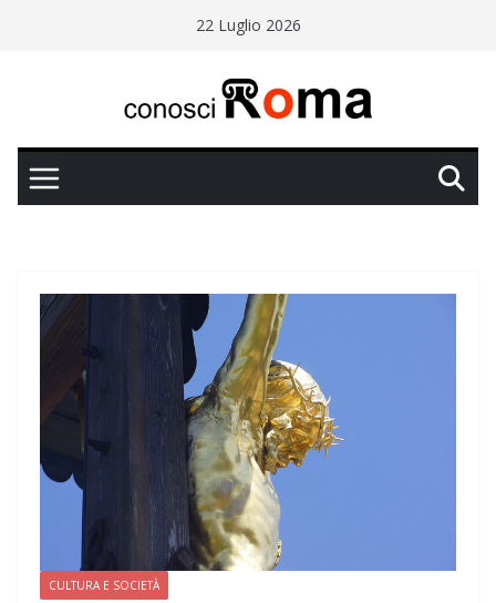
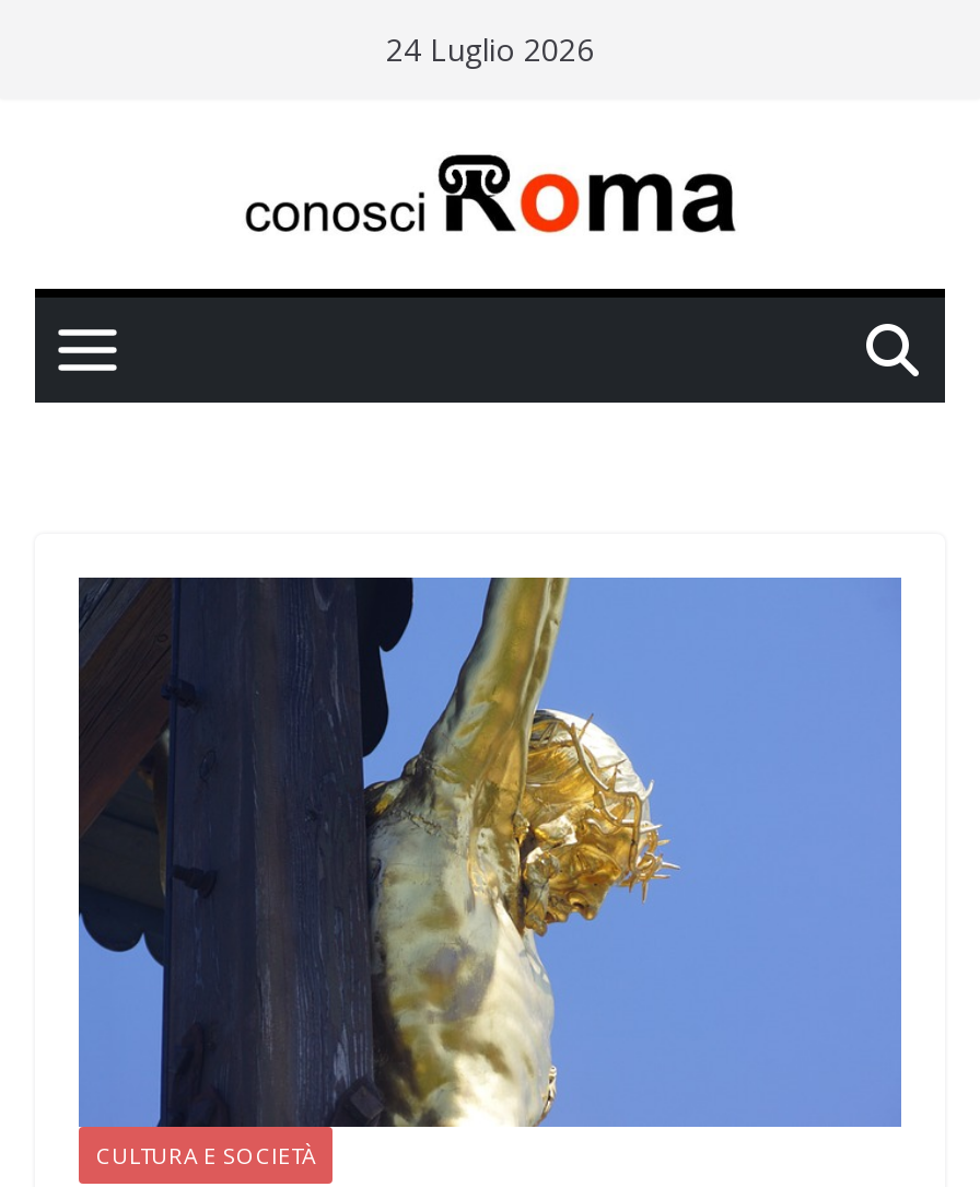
[195,14,301,35] 22 Luglio 2026 -> [386,28,594,70] 24 Luglio 2026

